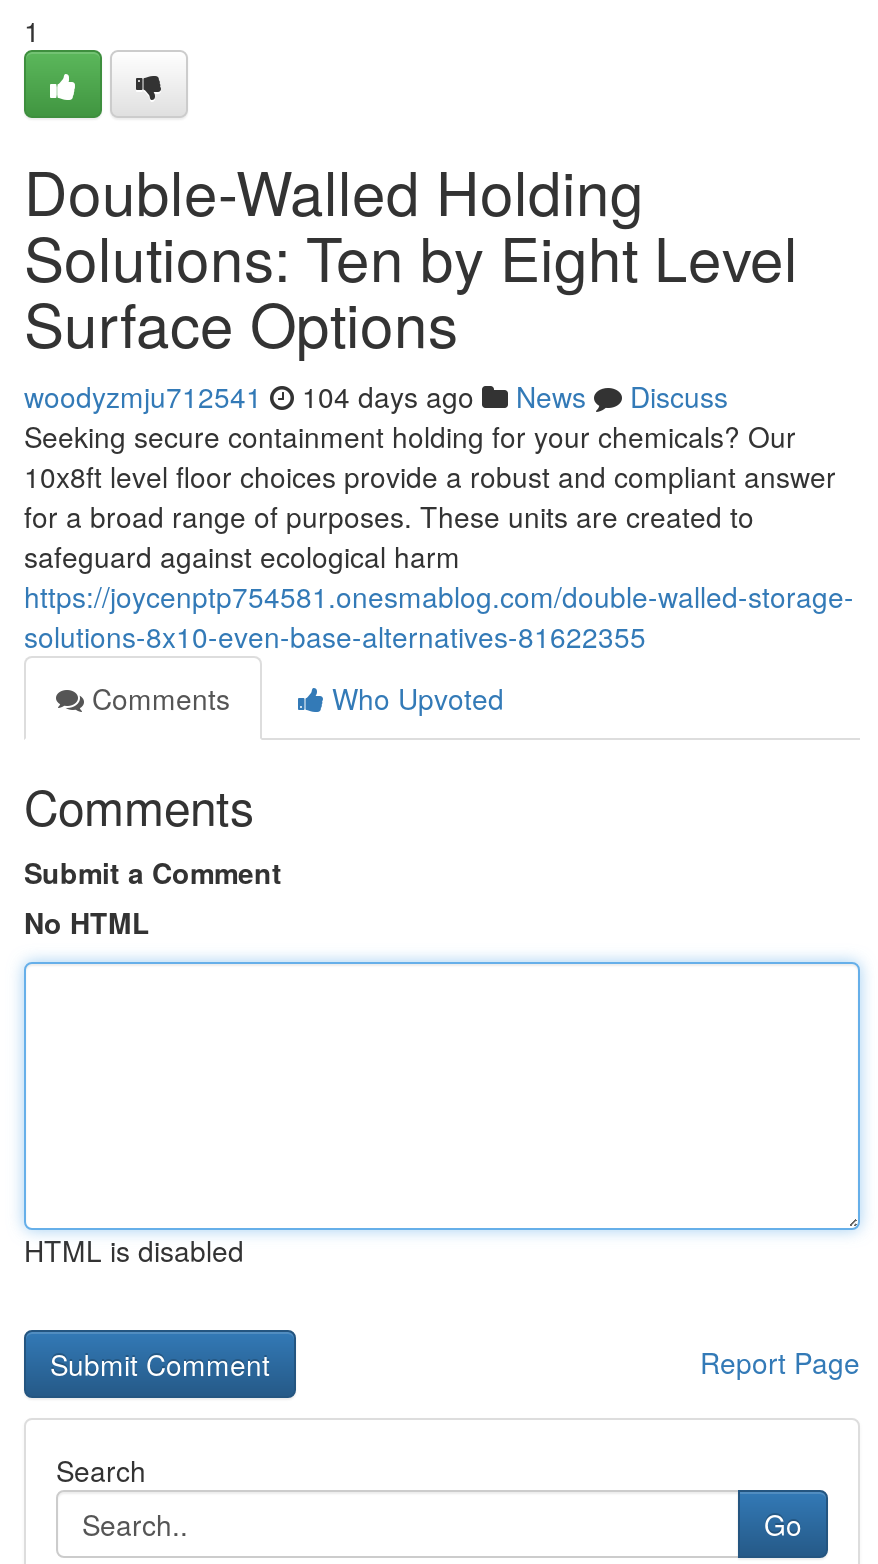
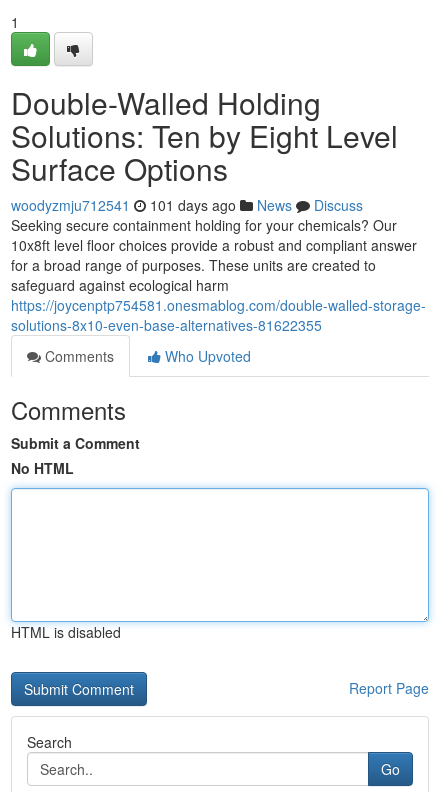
[24,376,728,416] woodyzmju712541 104 days ago News Discuss -> [11,195,363,215] woodyzmju712541 101 days ago News Discuss

